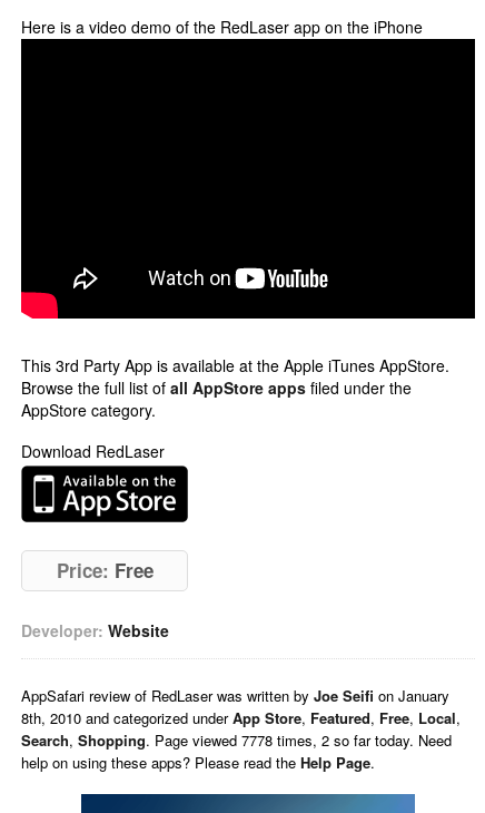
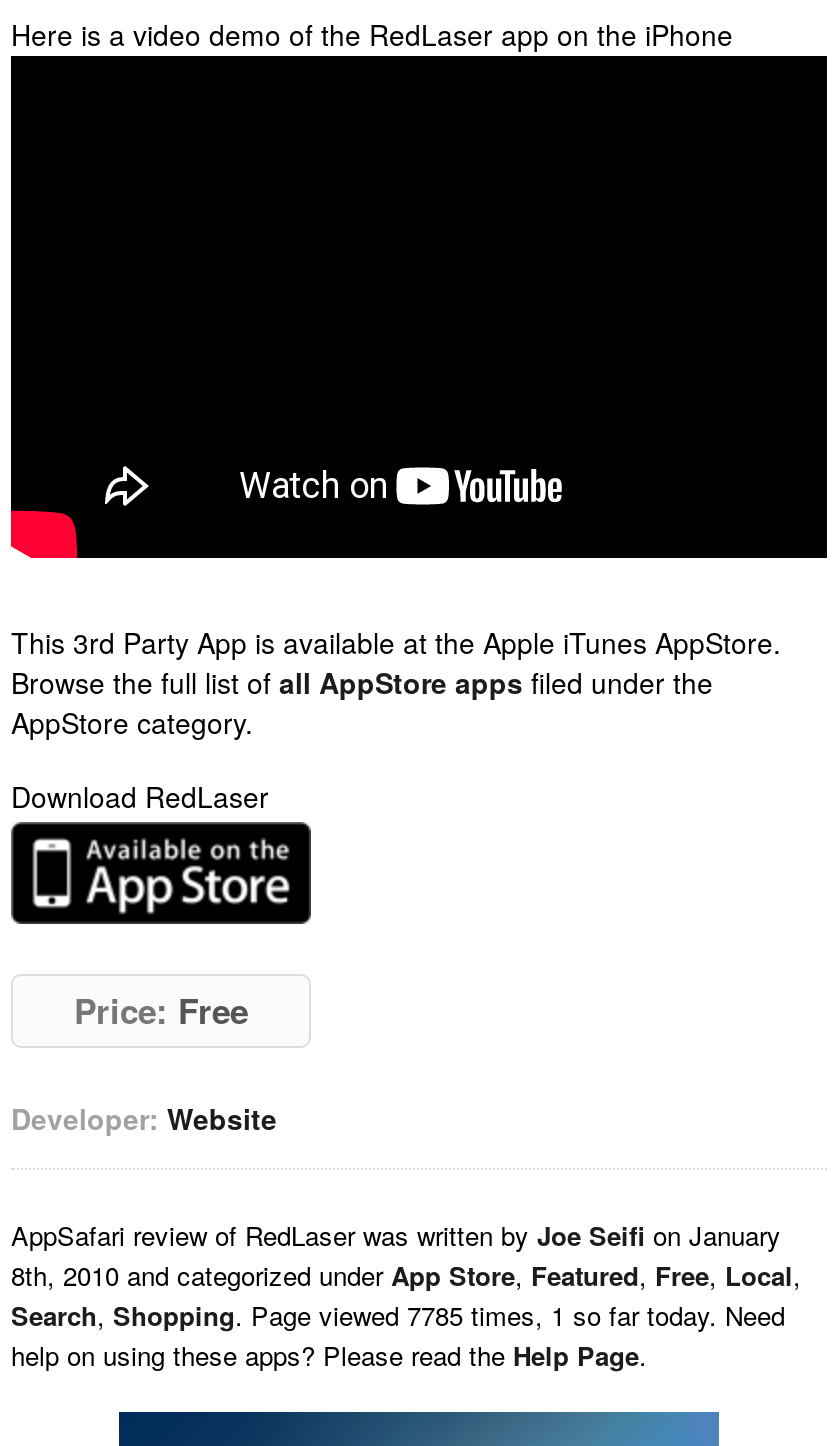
[21,729,452,751] Search, Shopping. Page viewed 7778 times, 2 so far today. Need -> [11,1296,785,1334] Search, Shopping. Page viewed 7785 times, 1 so far today. Need

